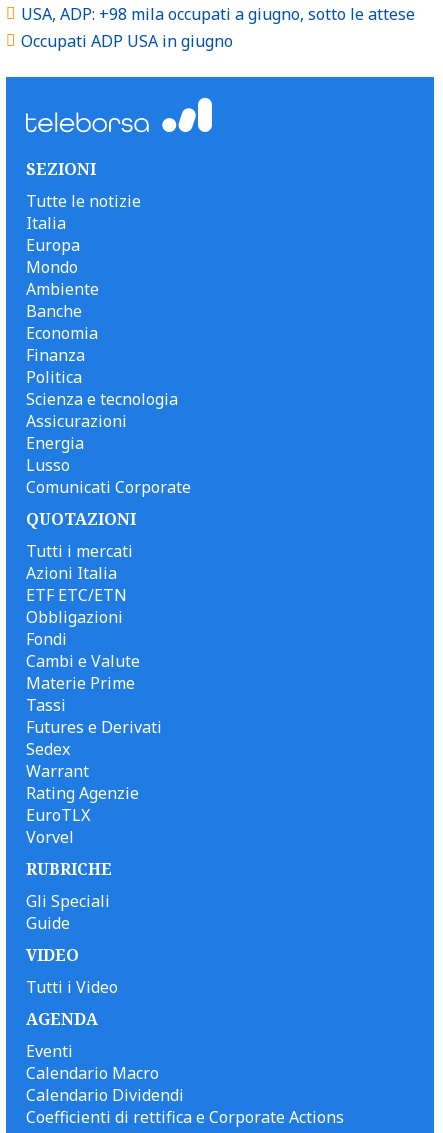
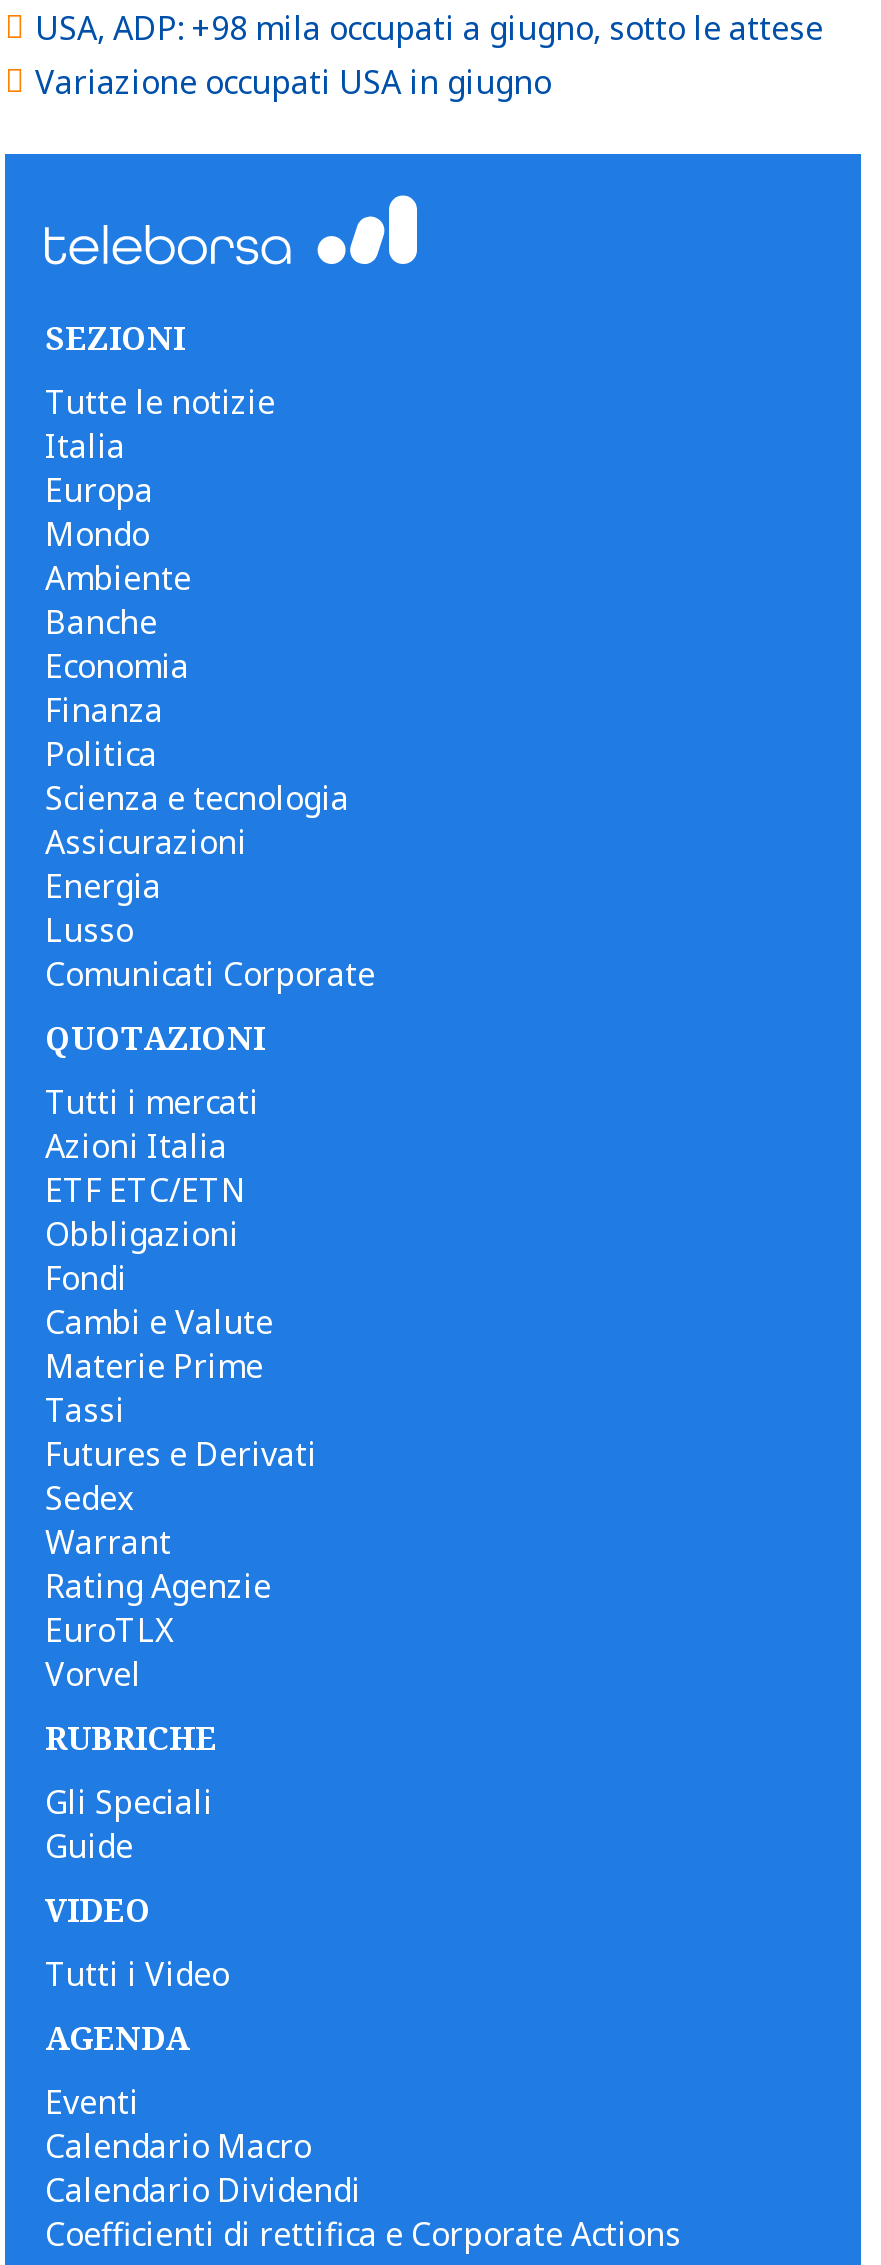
[21,29,233,51] Occupati ADP USA in giugno -> [35,59,551,103] Variazione occupati USA in giugno

